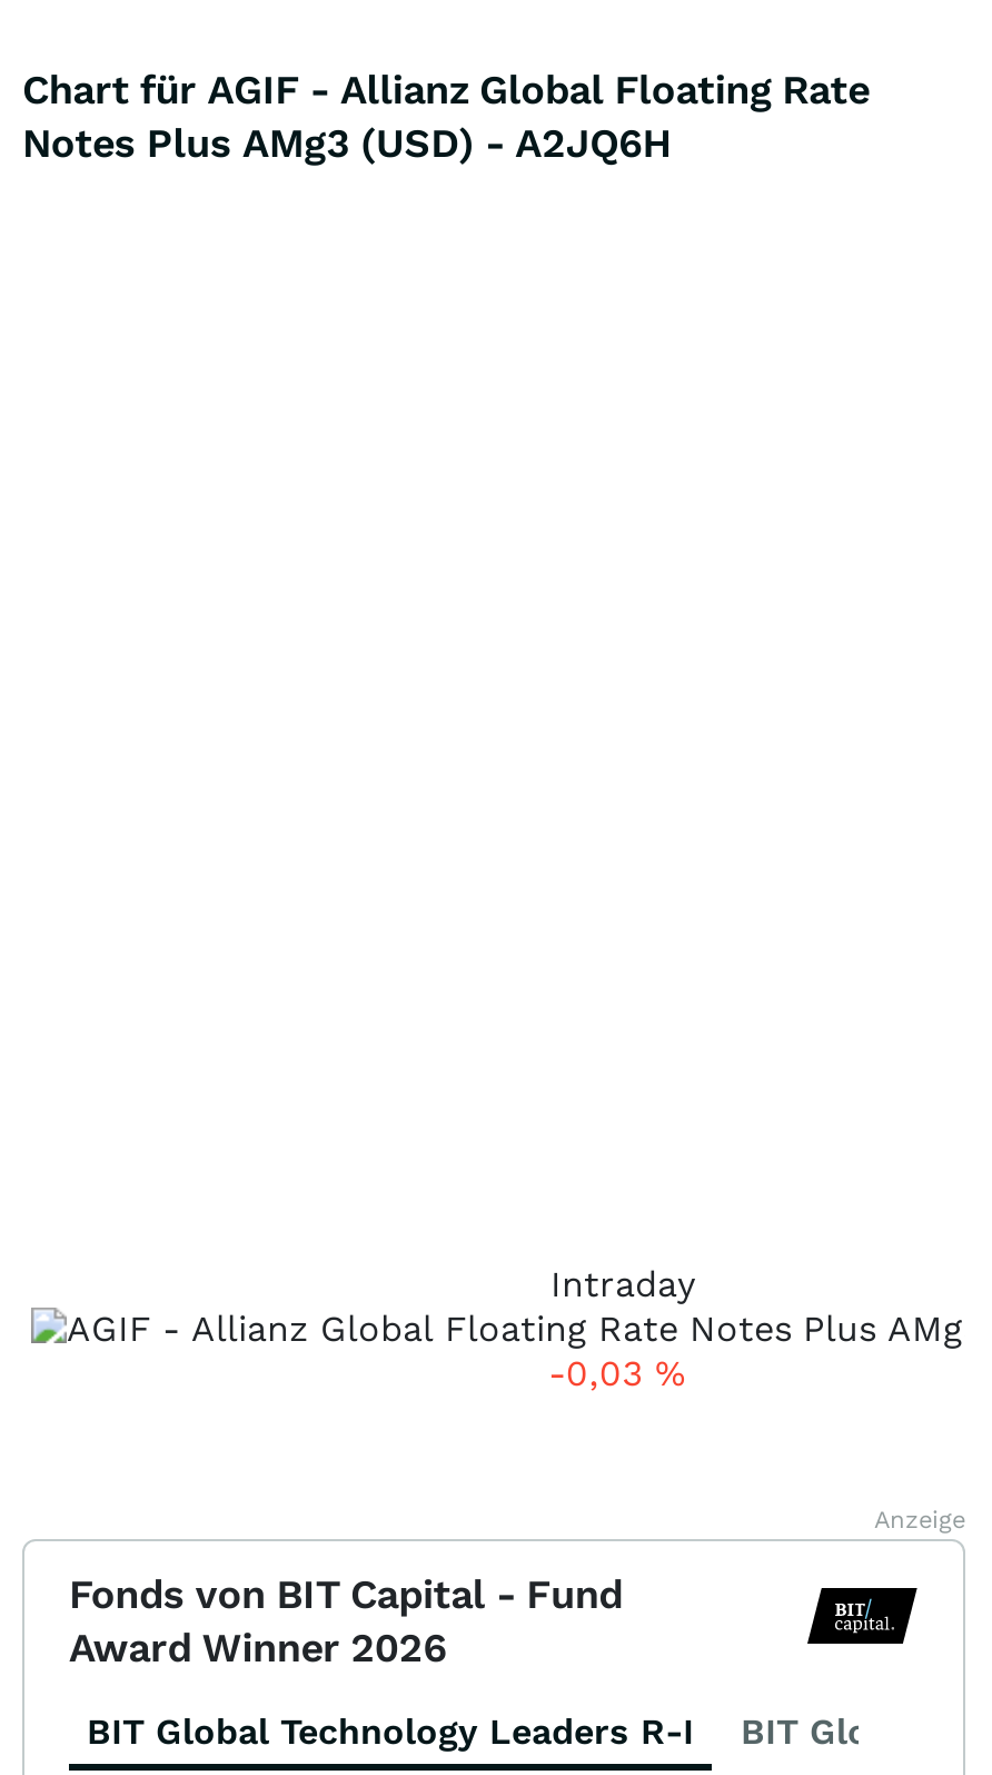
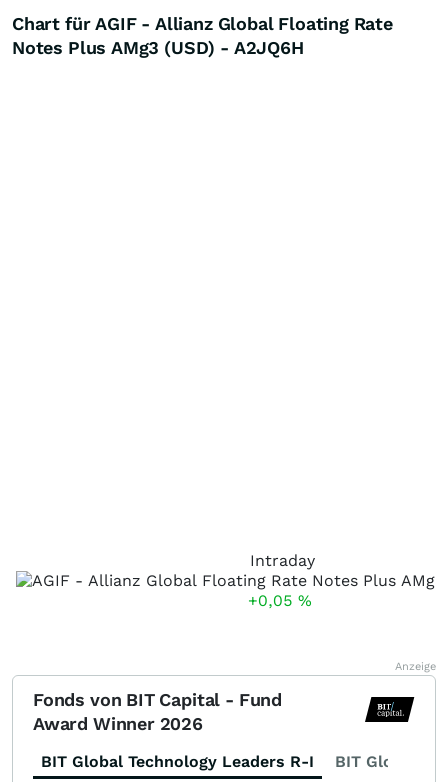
[548,1352,686,1394] -0,03% -> [247,591,311,610] +0,05%

